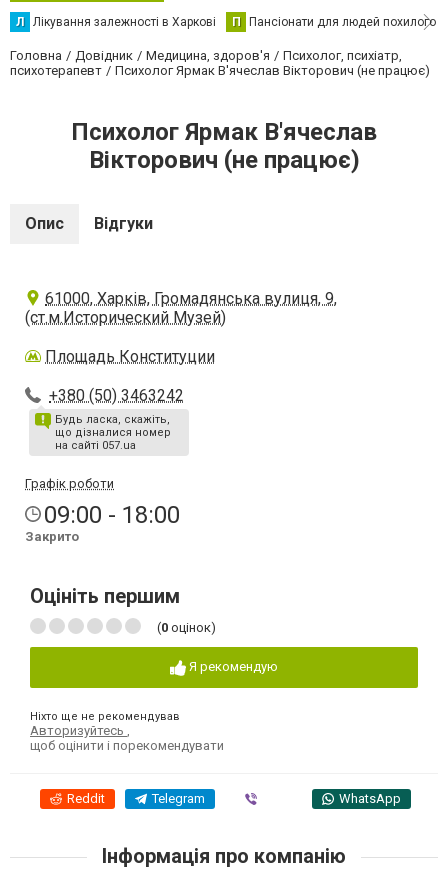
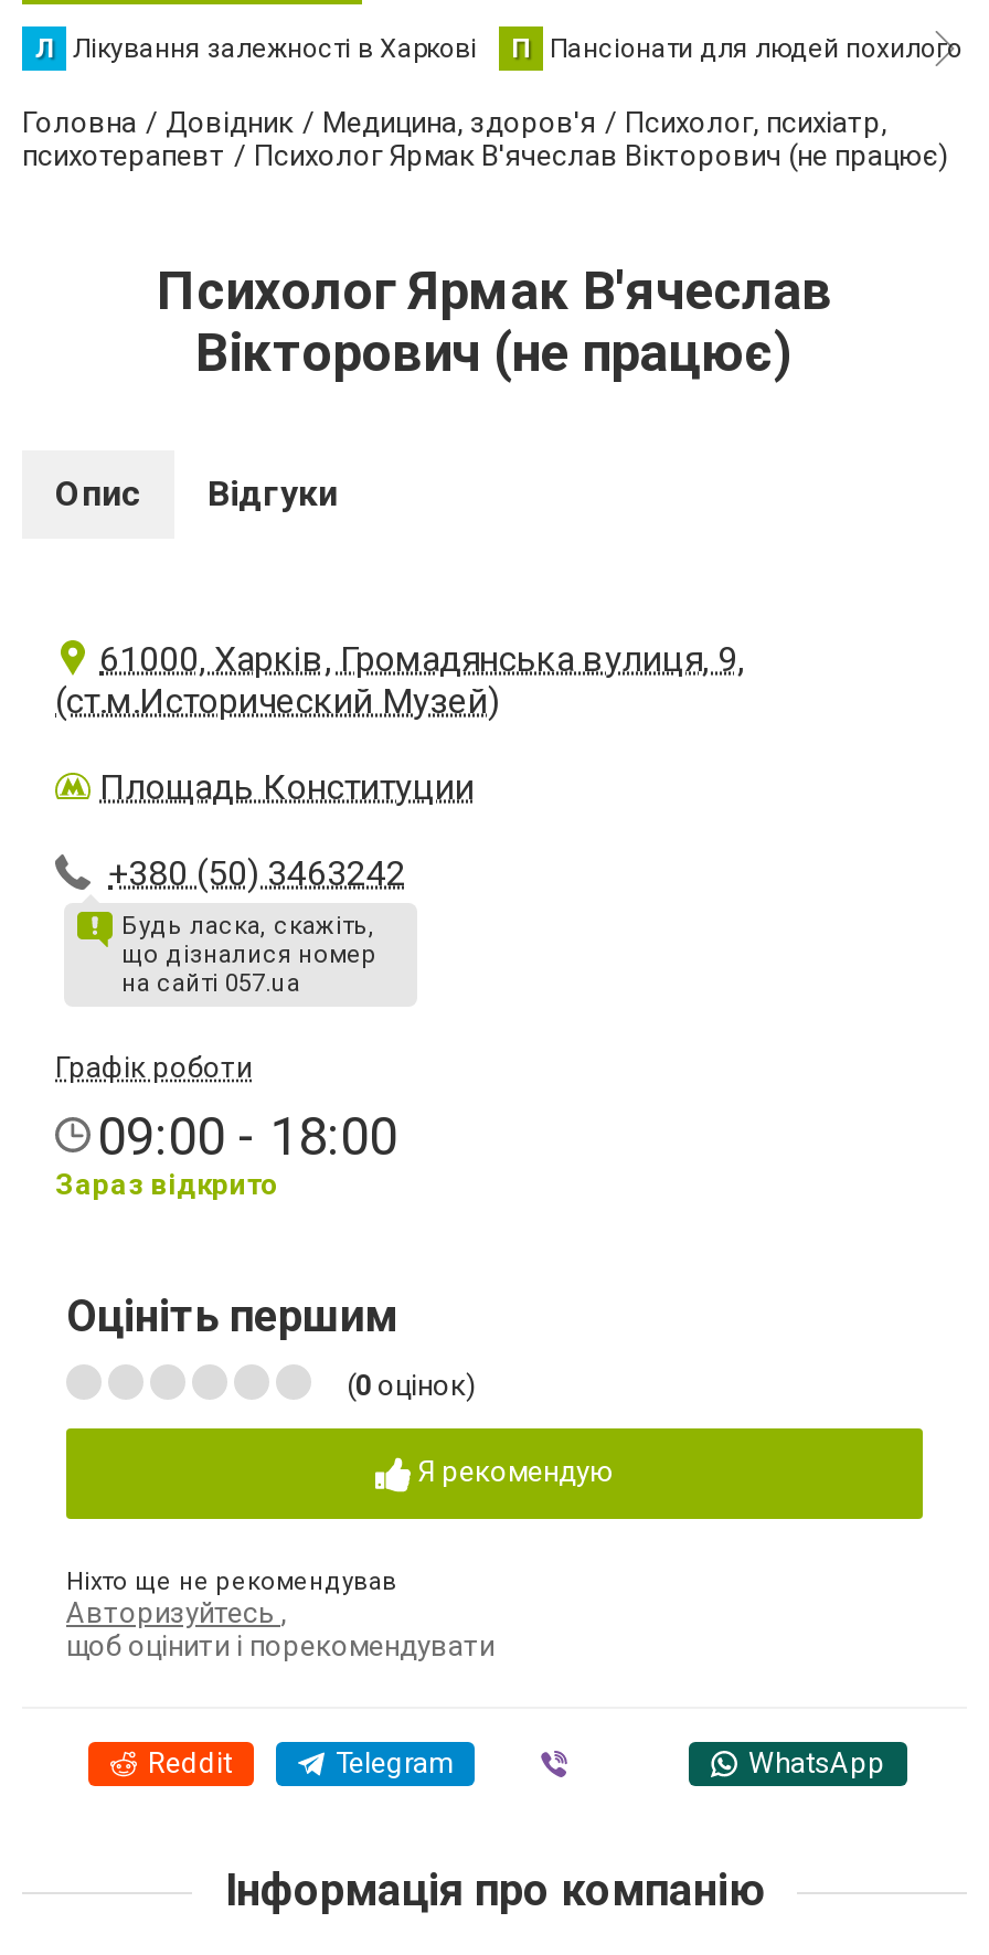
[25,529,79,544] Закрито -> [55,1168,278,1201] Зараз відкрито

